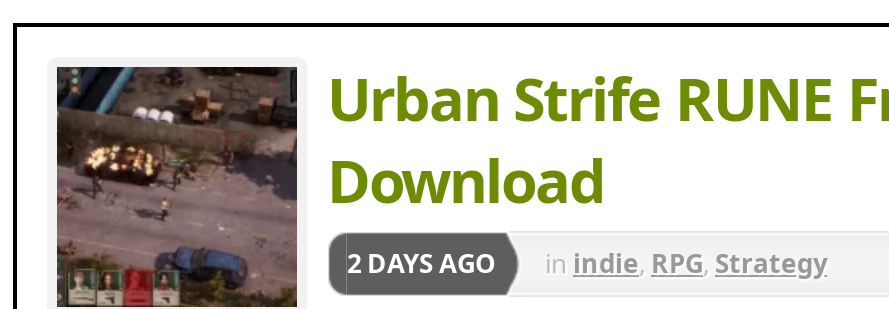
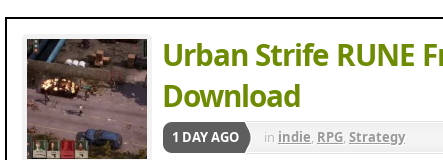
[347,245,827,281] 2 DAYS AGO in indie, RPG, Strategy -> [172,128,405,146] 1 DAY AGO in indie, RPG, Strategy

